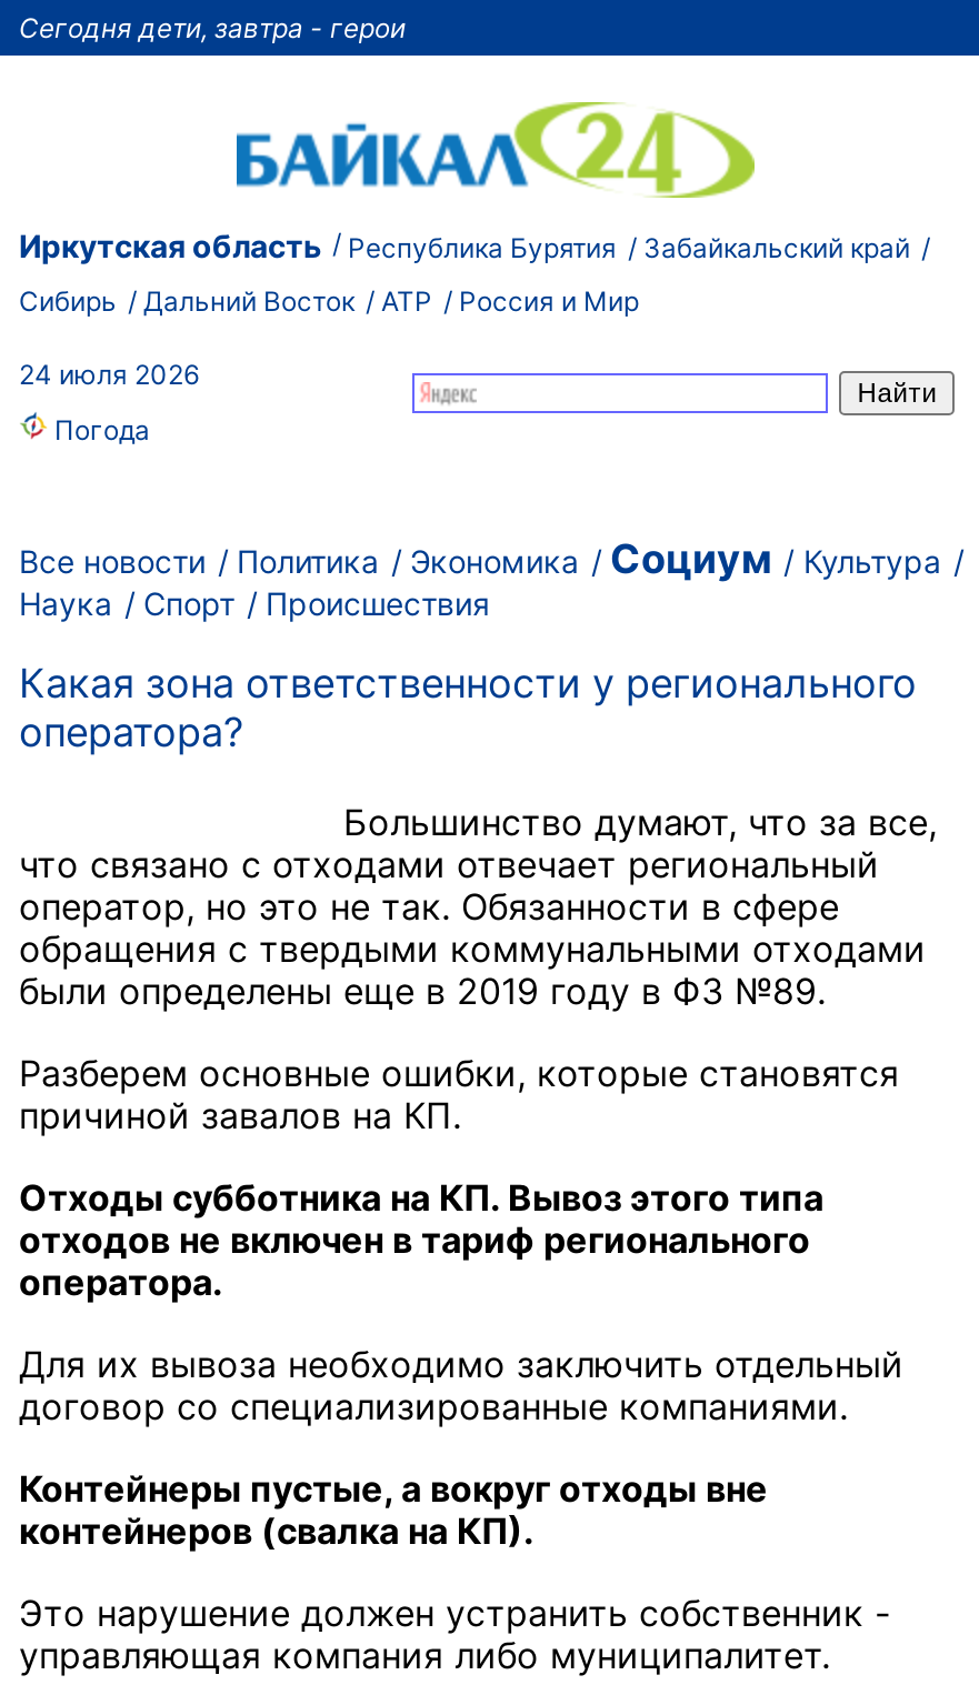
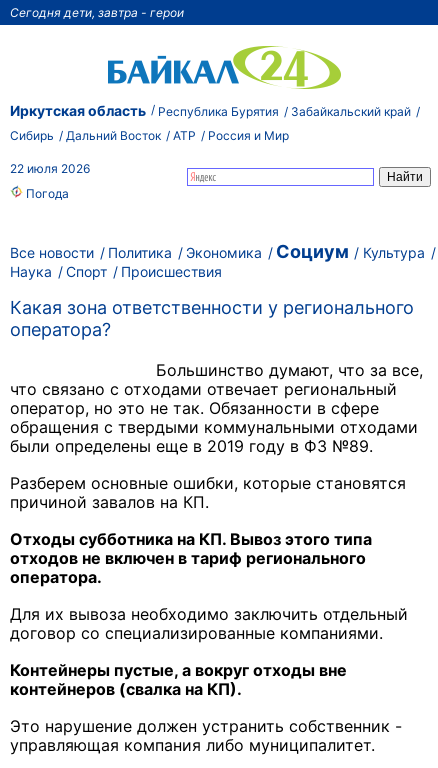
[19,358,199,391] 24 июля 2026 -> [10,161,90,176] 22 июля 2026

